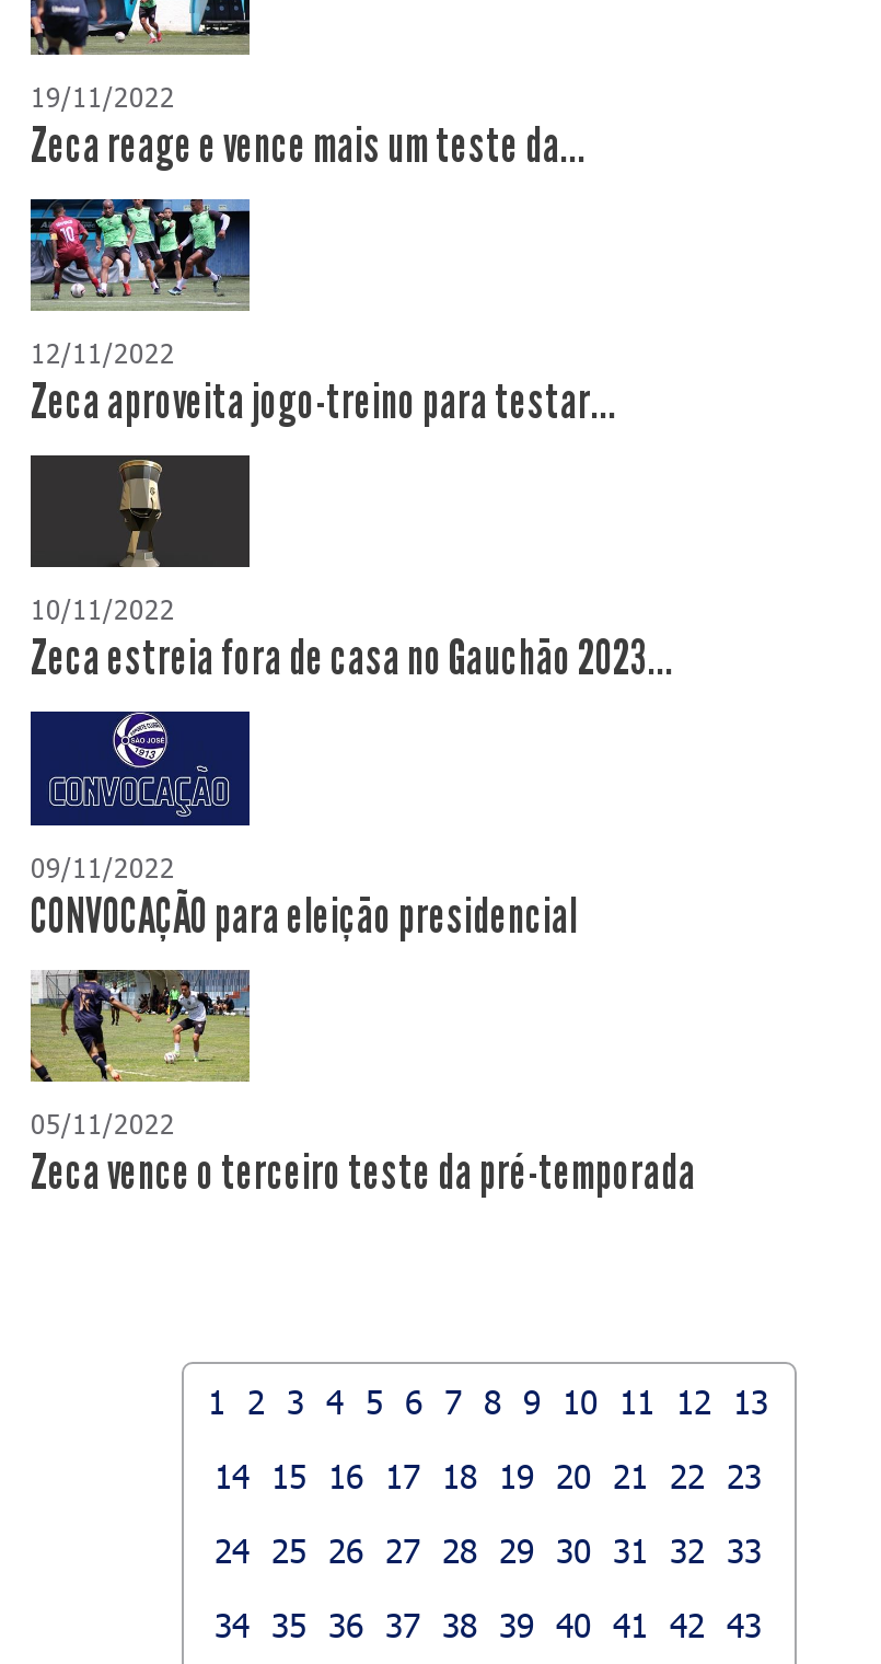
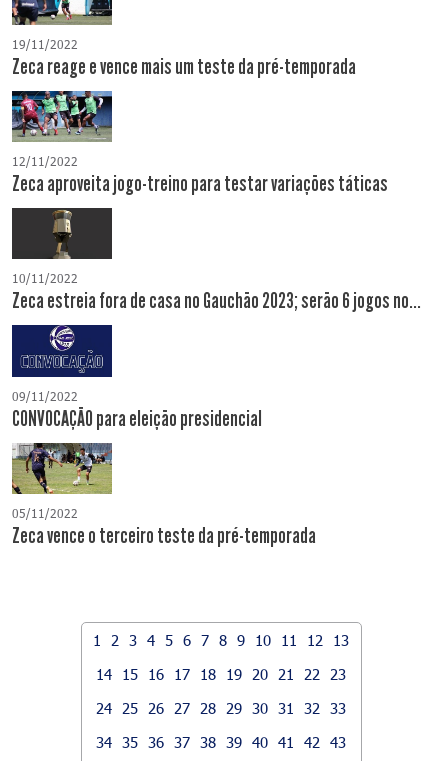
[31,119,587,176] Zeca reage e vence mais um teste da... -> [12,54,356,80] Zeca reage e vence mais um teste da pré-temporada
[31,375,617,432] Zeca aproveita jogo-treino para testar... -> [12,171,388,197] Zeca aproveita jogo-treino para testar variações táticas
[31,632,674,689] Zeca estreia fora de casa no Gauchão 2023... -> [12,288,421,314] Zeca estreia fora de casa no Gauchão 2023; serão 6 jogos no...

